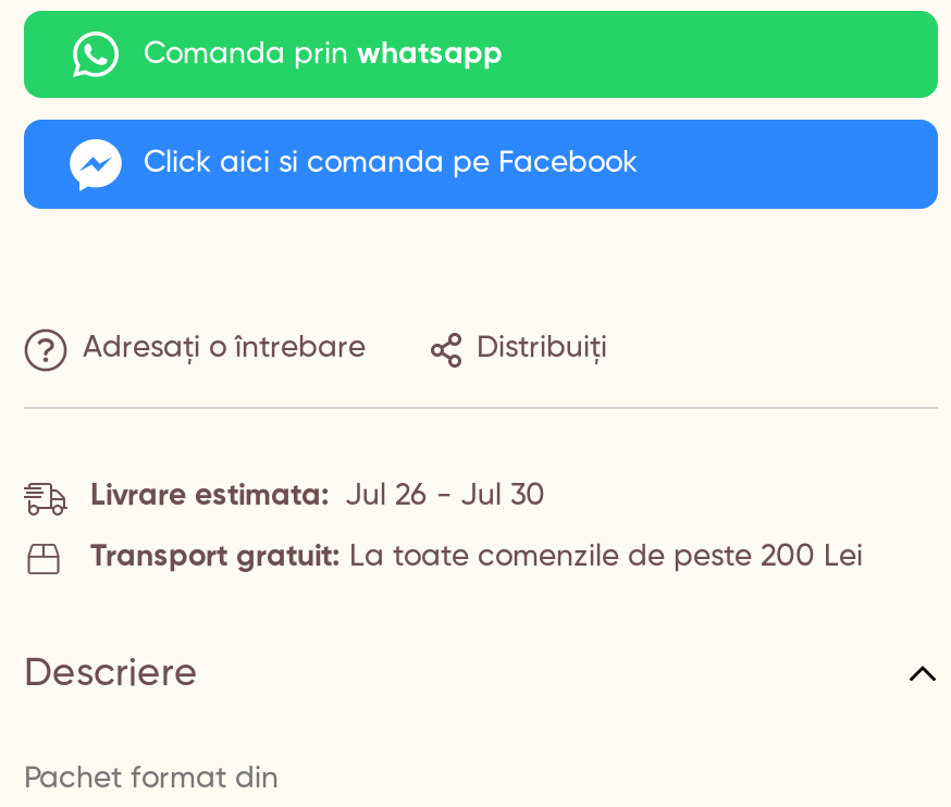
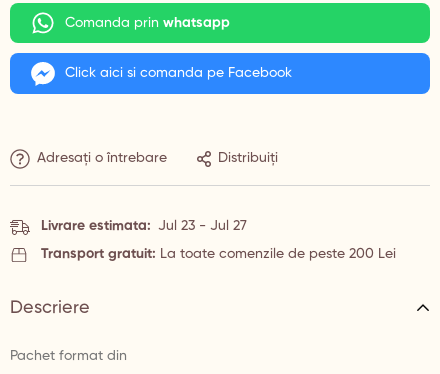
[90,481,545,512] Livrare estimata: Jul 26 - Jul 30 -> [40,219,246,233] Livrare estimata: Jul 23 - Jul 27

